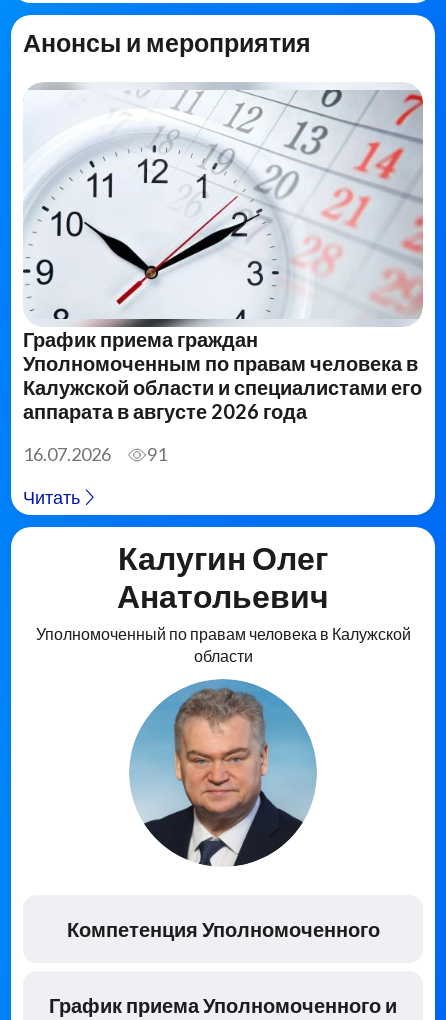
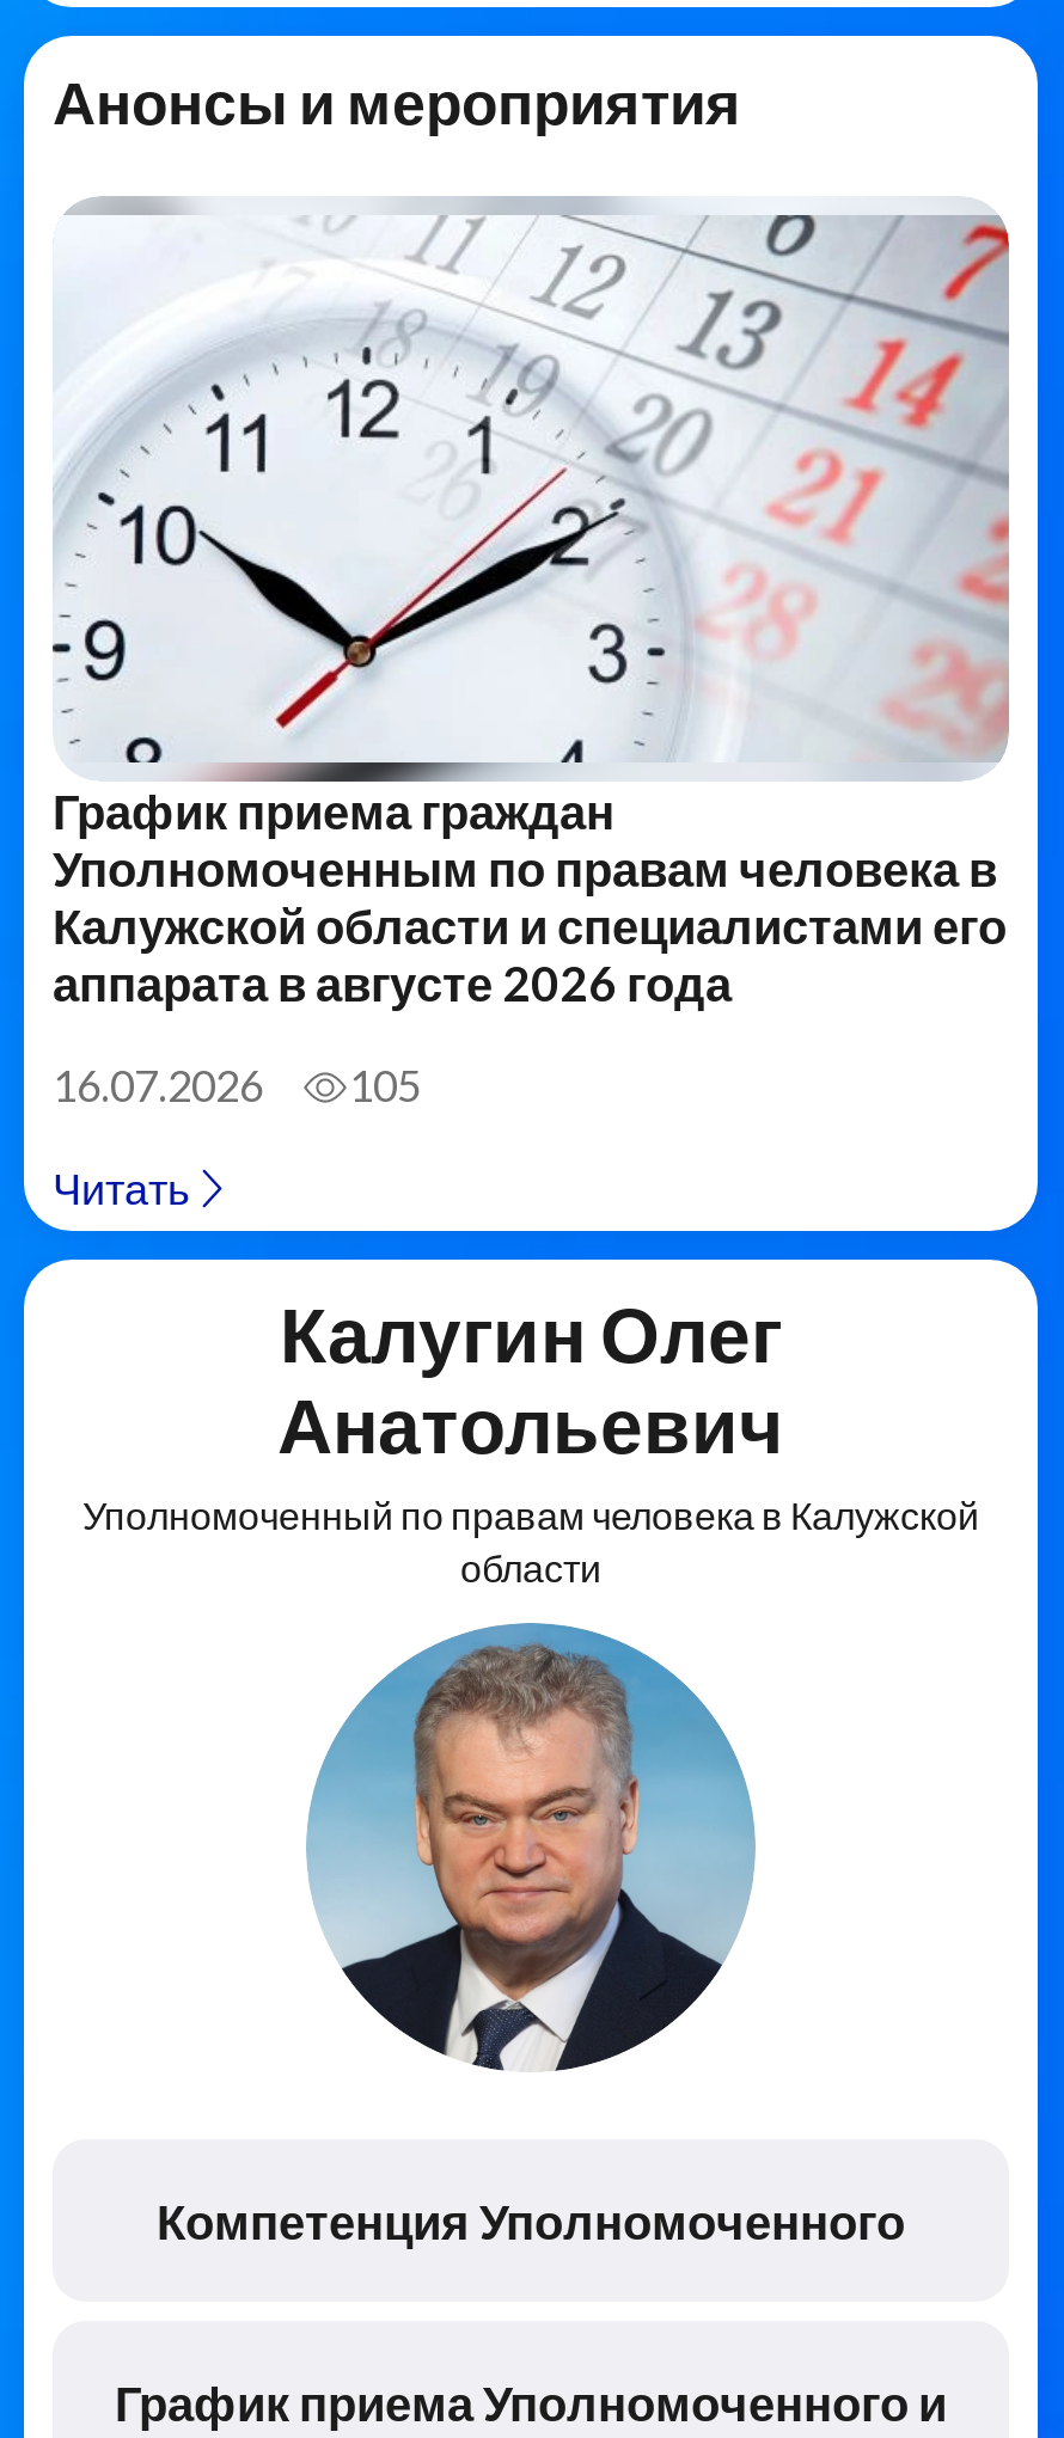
[23,443,167,465] 16.07.2026 91 -> [53,1059,421,1111] 16.07.2026 105

